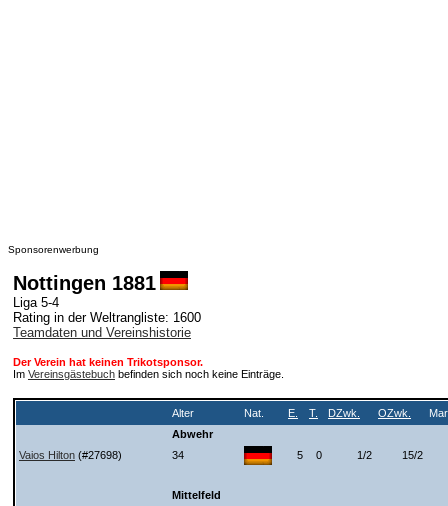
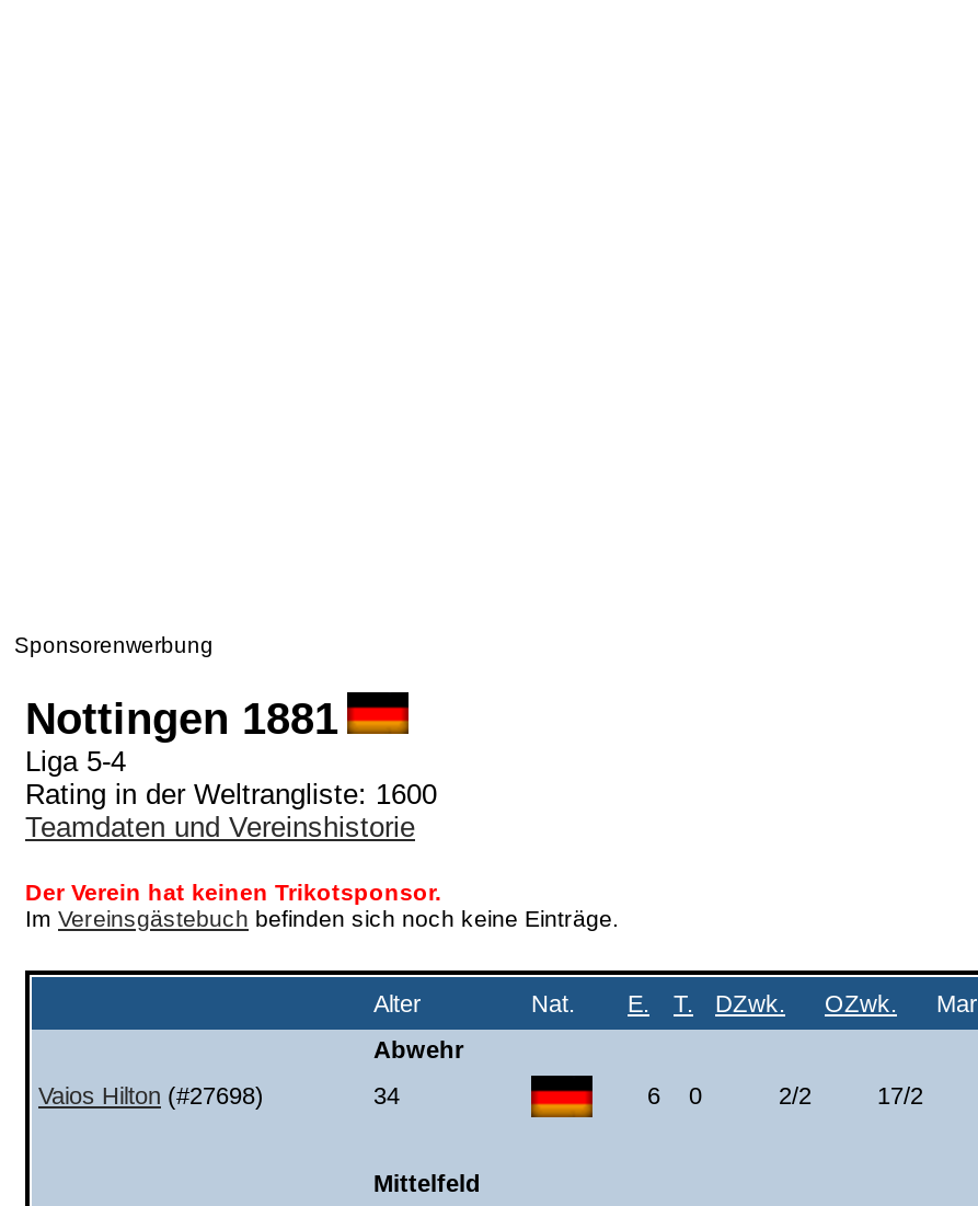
[297,449,322,461] 5 0 -> [647,1082,702,1109] 6 0
[357,449,372,461] 1/2 -> [779,1082,812,1109] 2/2
[402,449,423,461] 15/2 -> [877,1082,923,1109] 17/2

